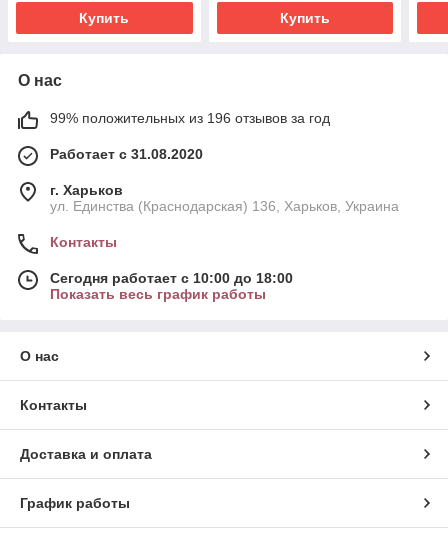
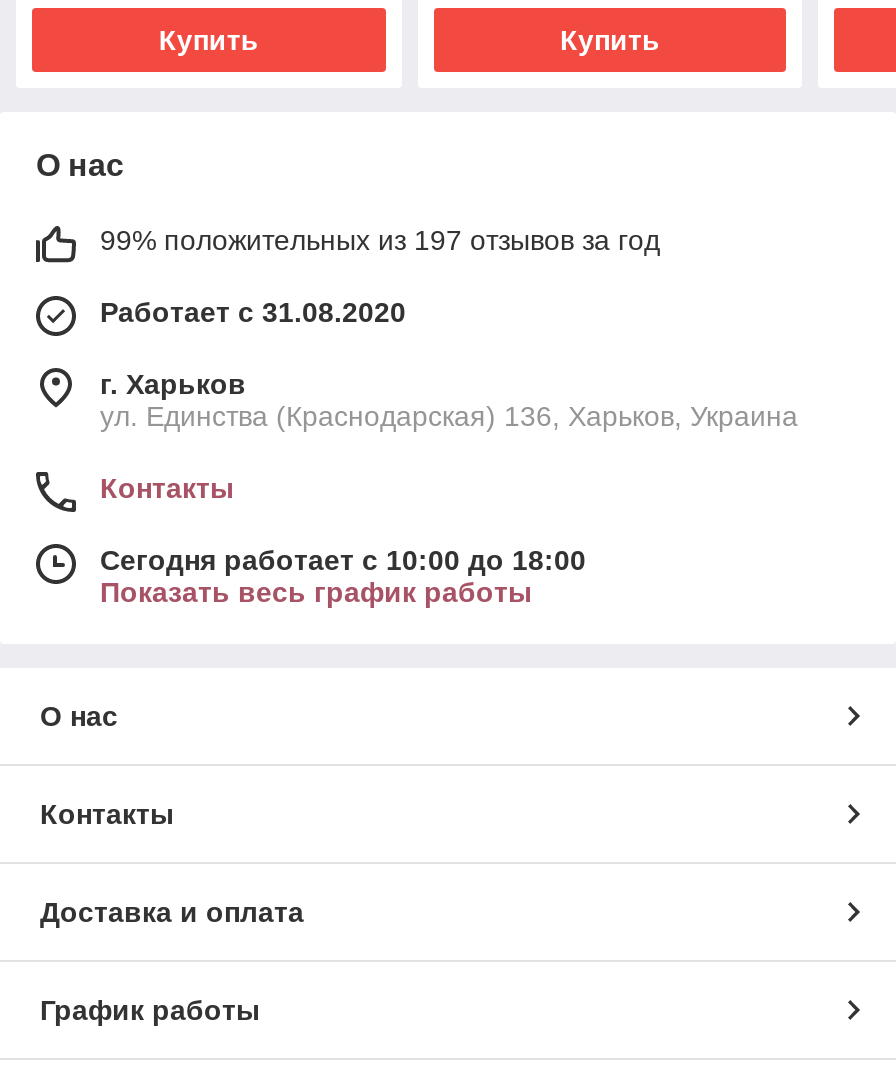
[50,110,330,126] 99% положительных из 196 отзывов за год -> [100,224,660,256] 99% положительных из 197 отзывов за год

